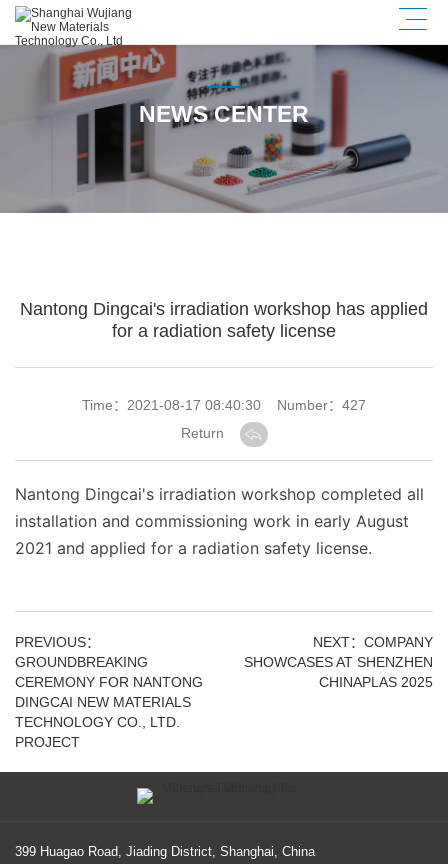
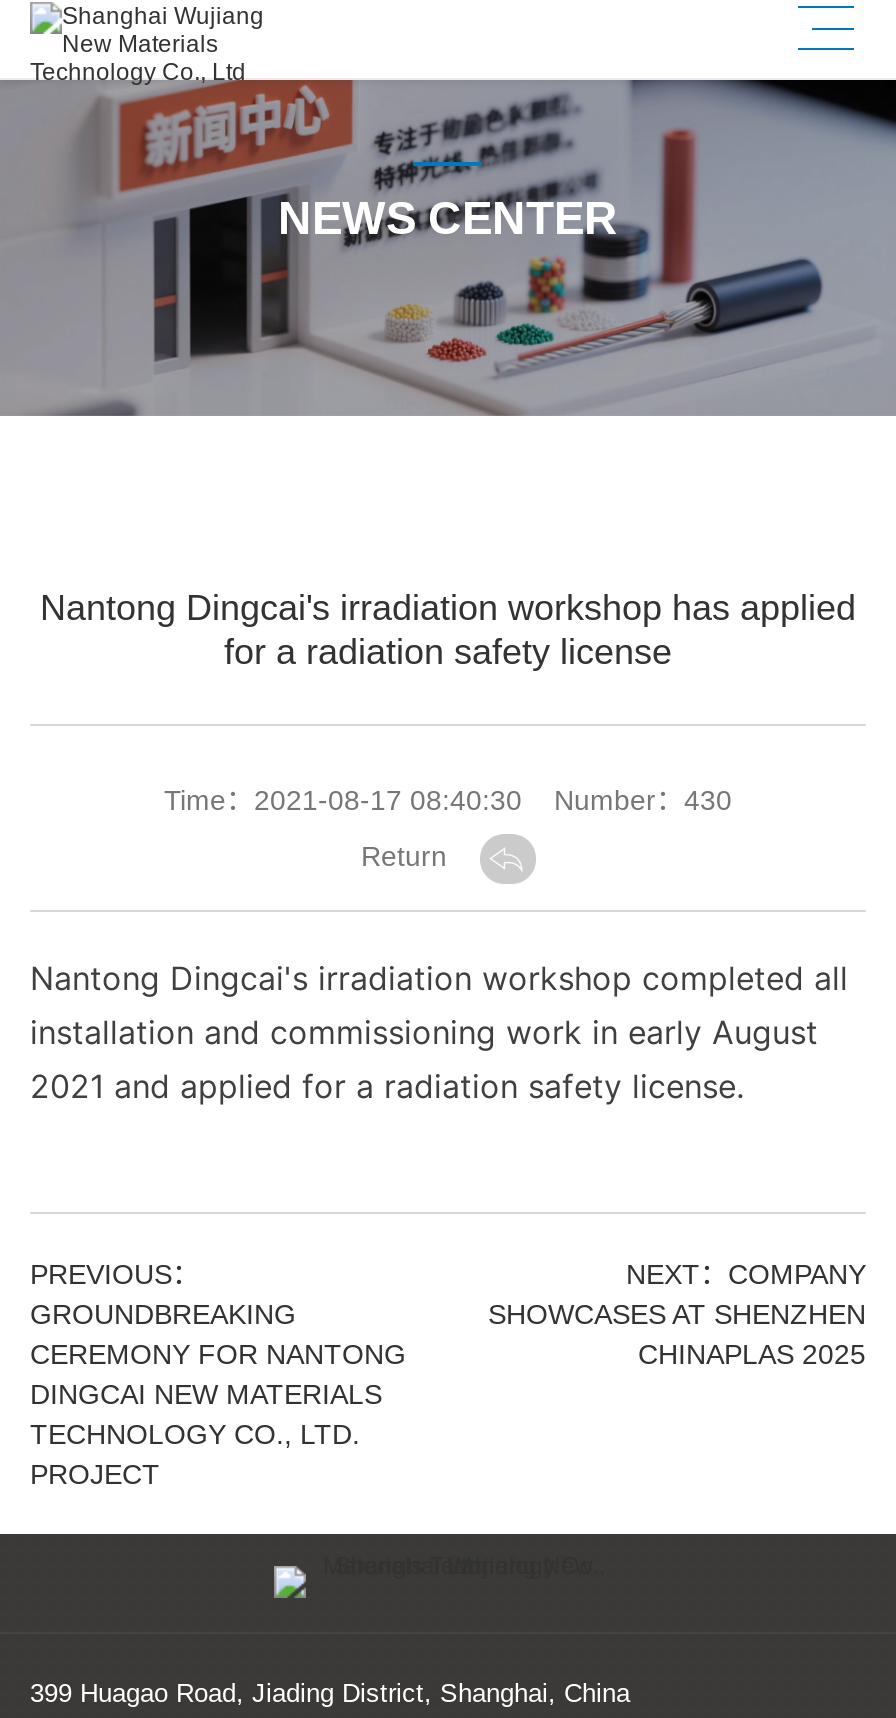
[82,397,366,413] Time：2021-08-17 08:40:30 Number：427 -> [164,784,732,816] Time：2021-08-17 08:40:30 Number：430

